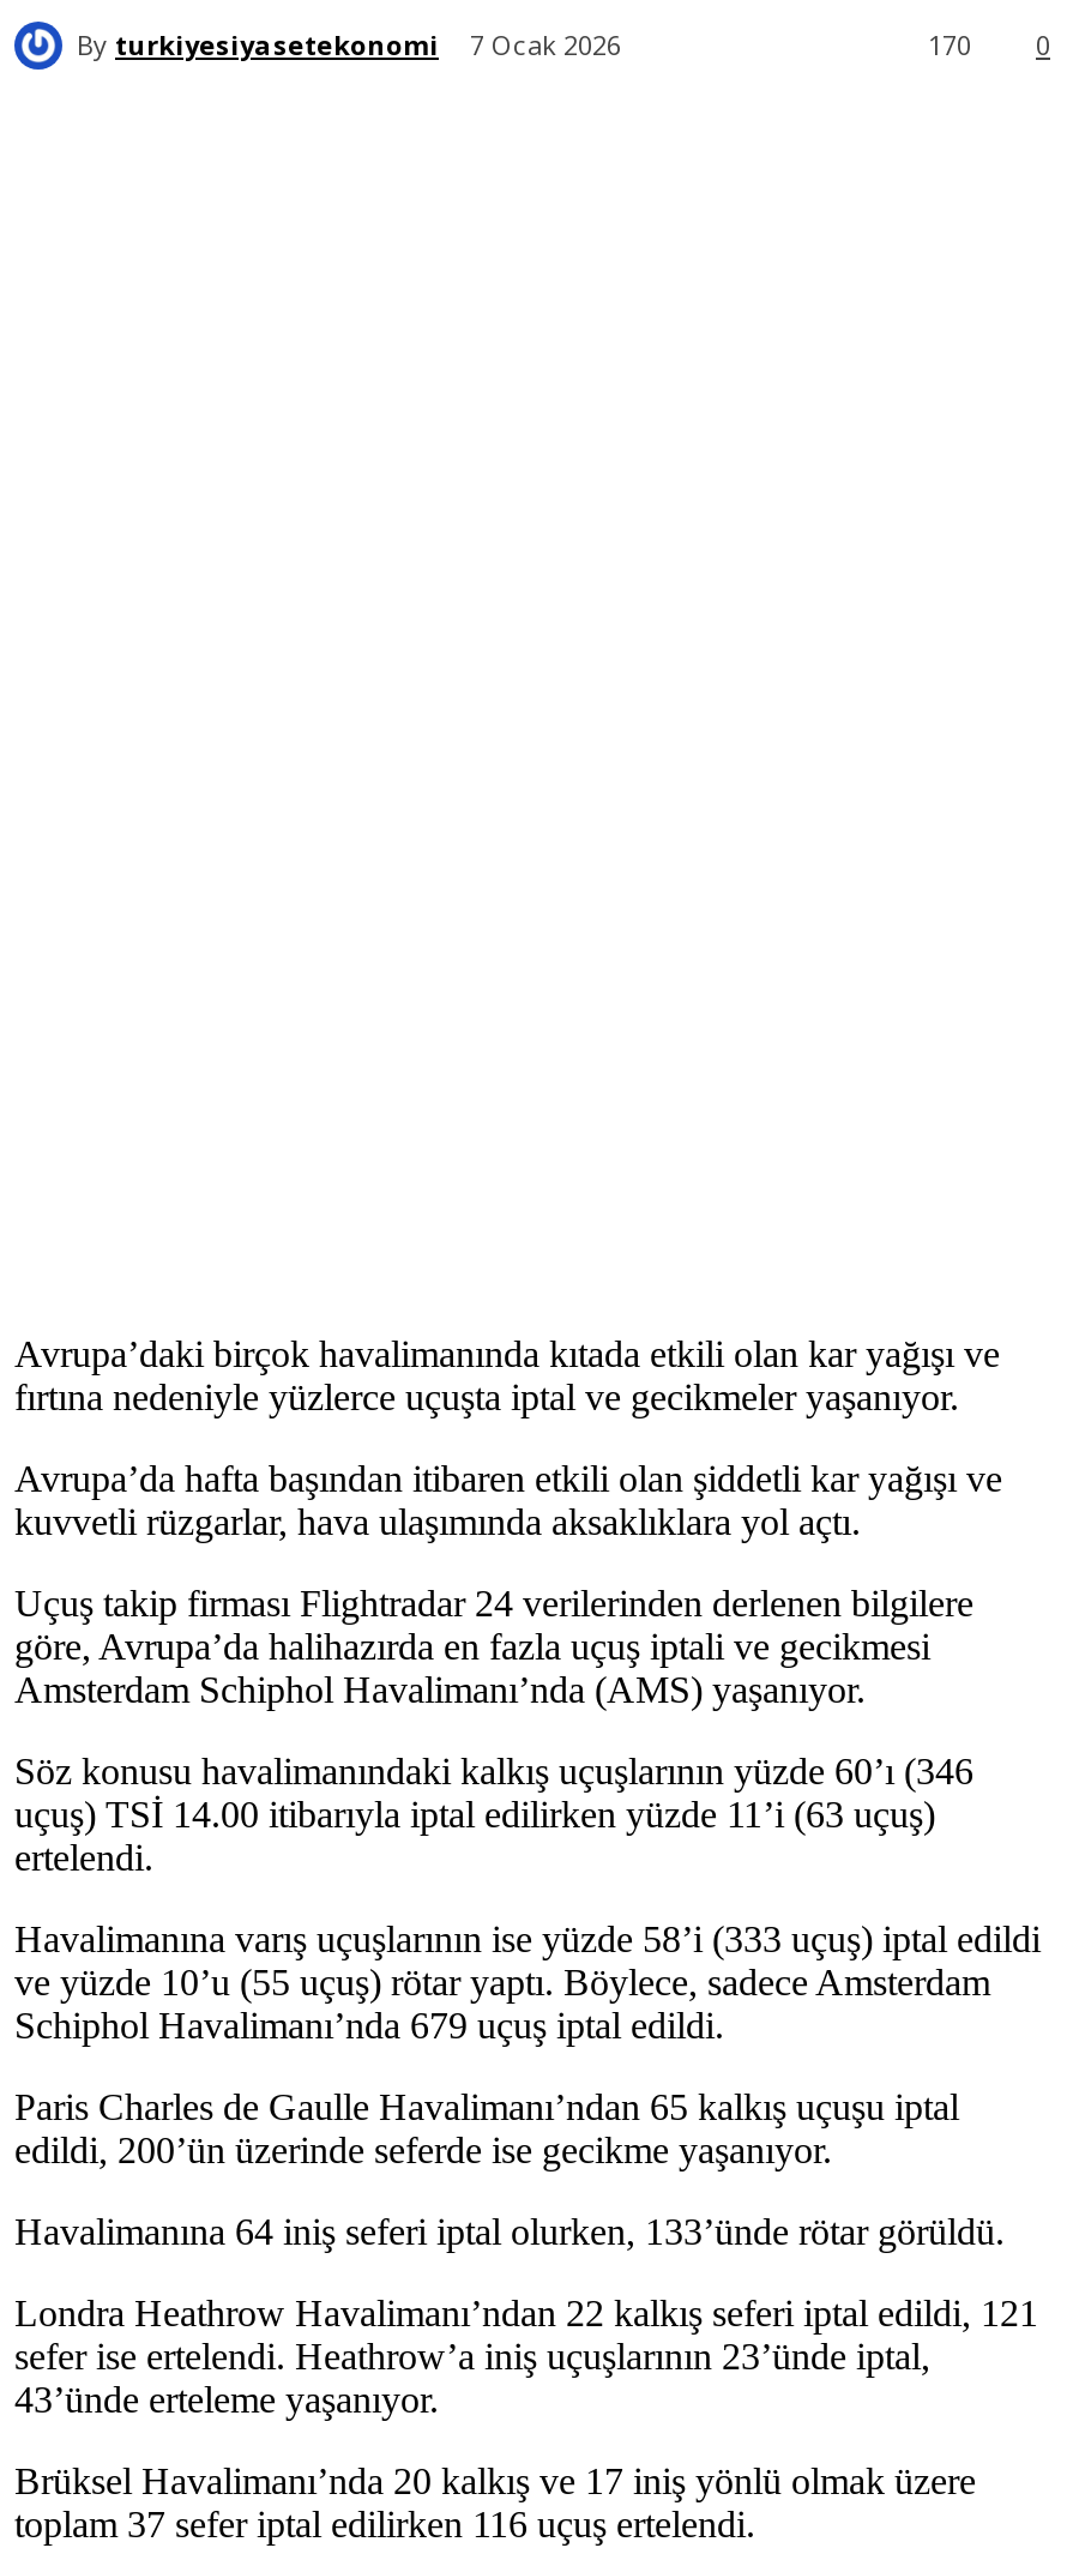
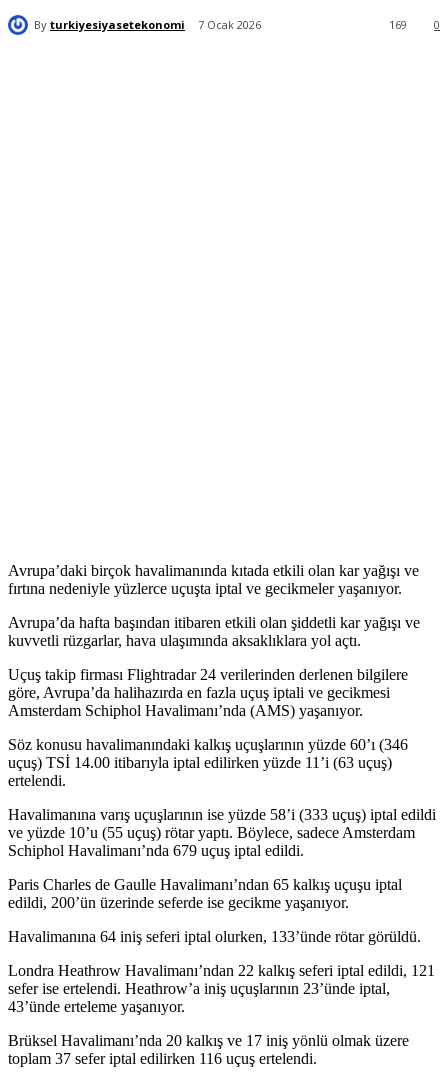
[928,27,1050,63] 170 0 -> [389,17,440,32] 169 0

